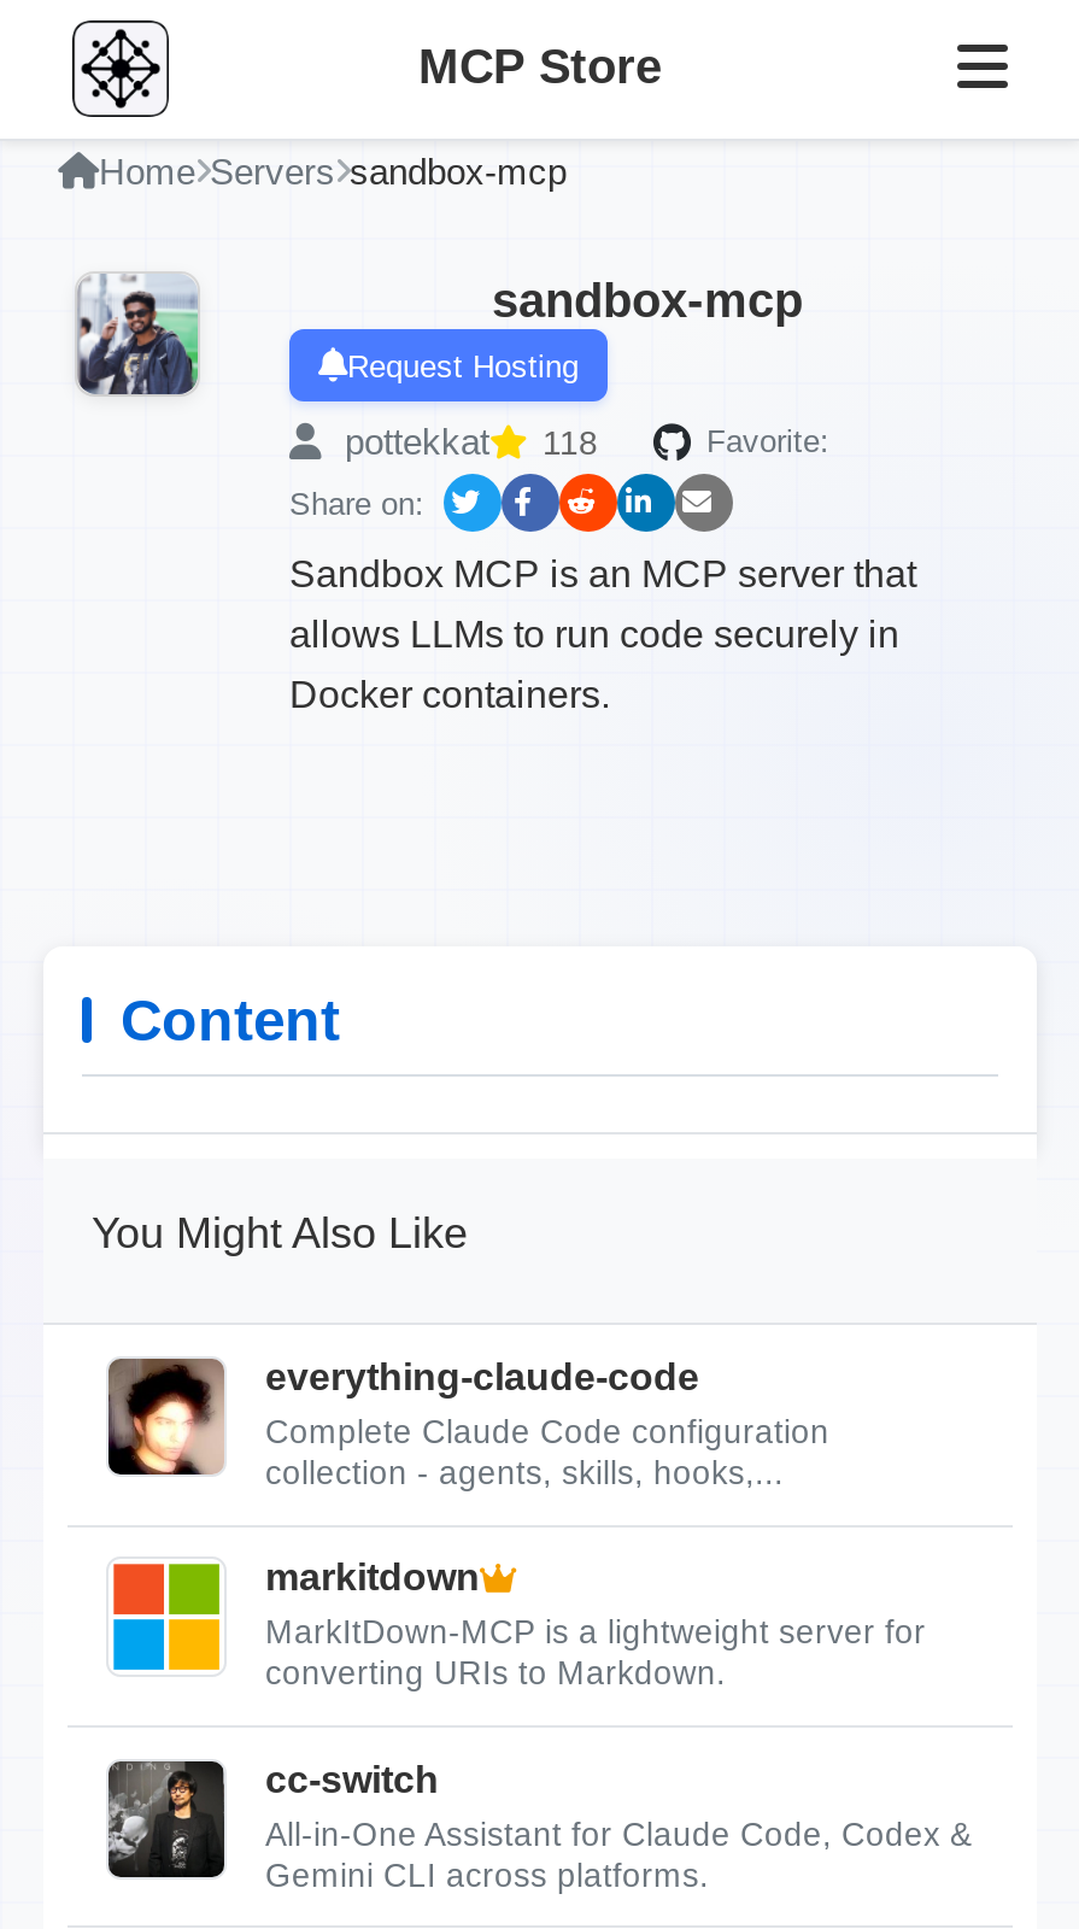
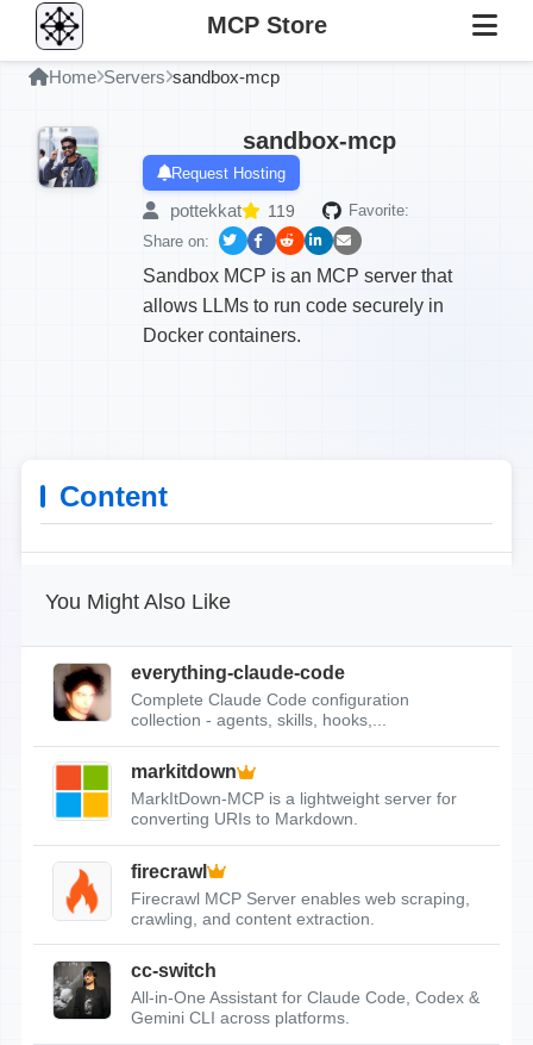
[335,421,598,462] pottekkat 118 -> [165,200,295,220] pottekkat 119
none -> [56,861,470,928] [image] | firecrawl | Firecrawl MCP Server enables web scraping, | crawling, and content extraction.

